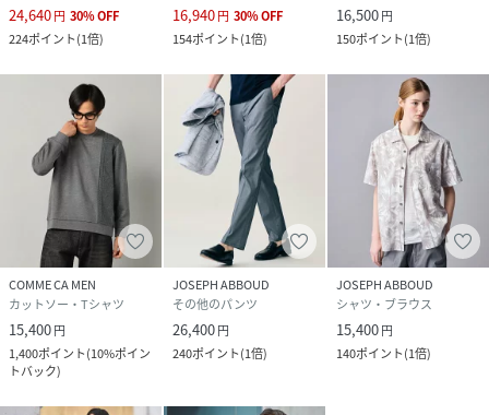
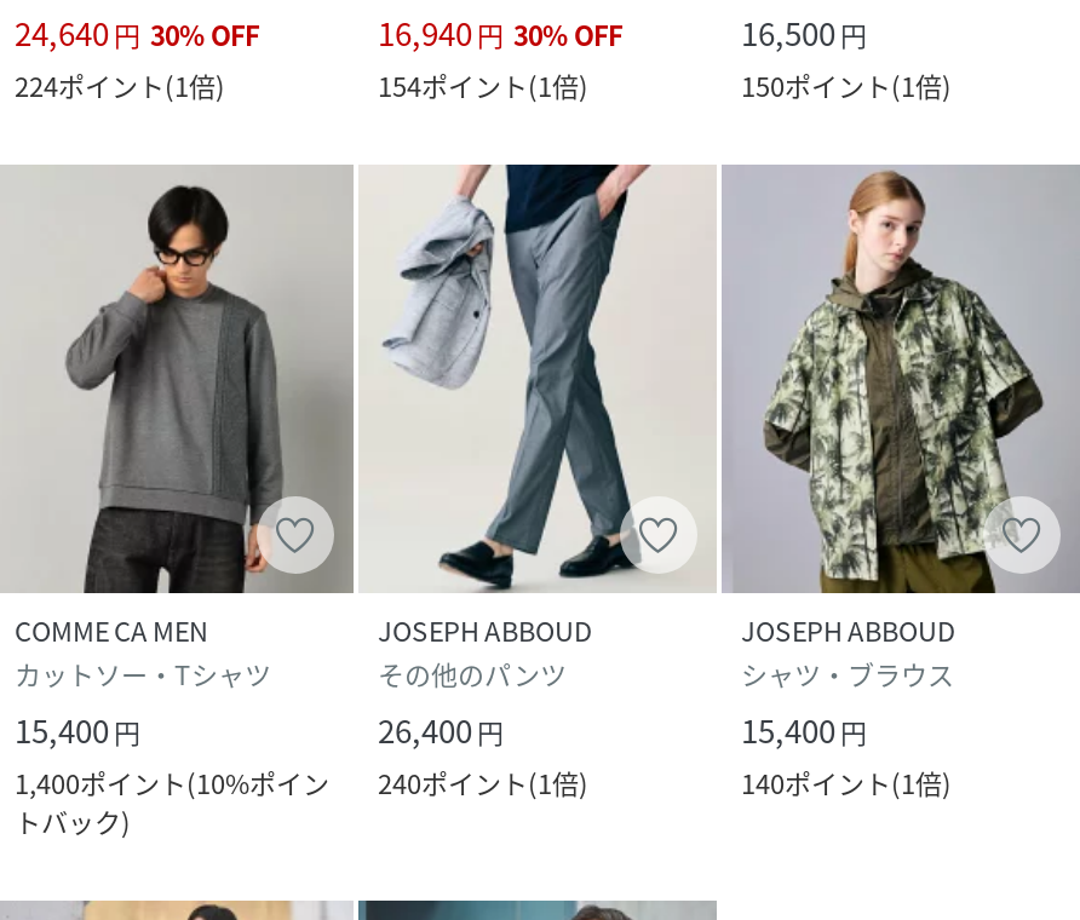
[347,76,472,269] [image] -> [763,169,1046,596] [image]

